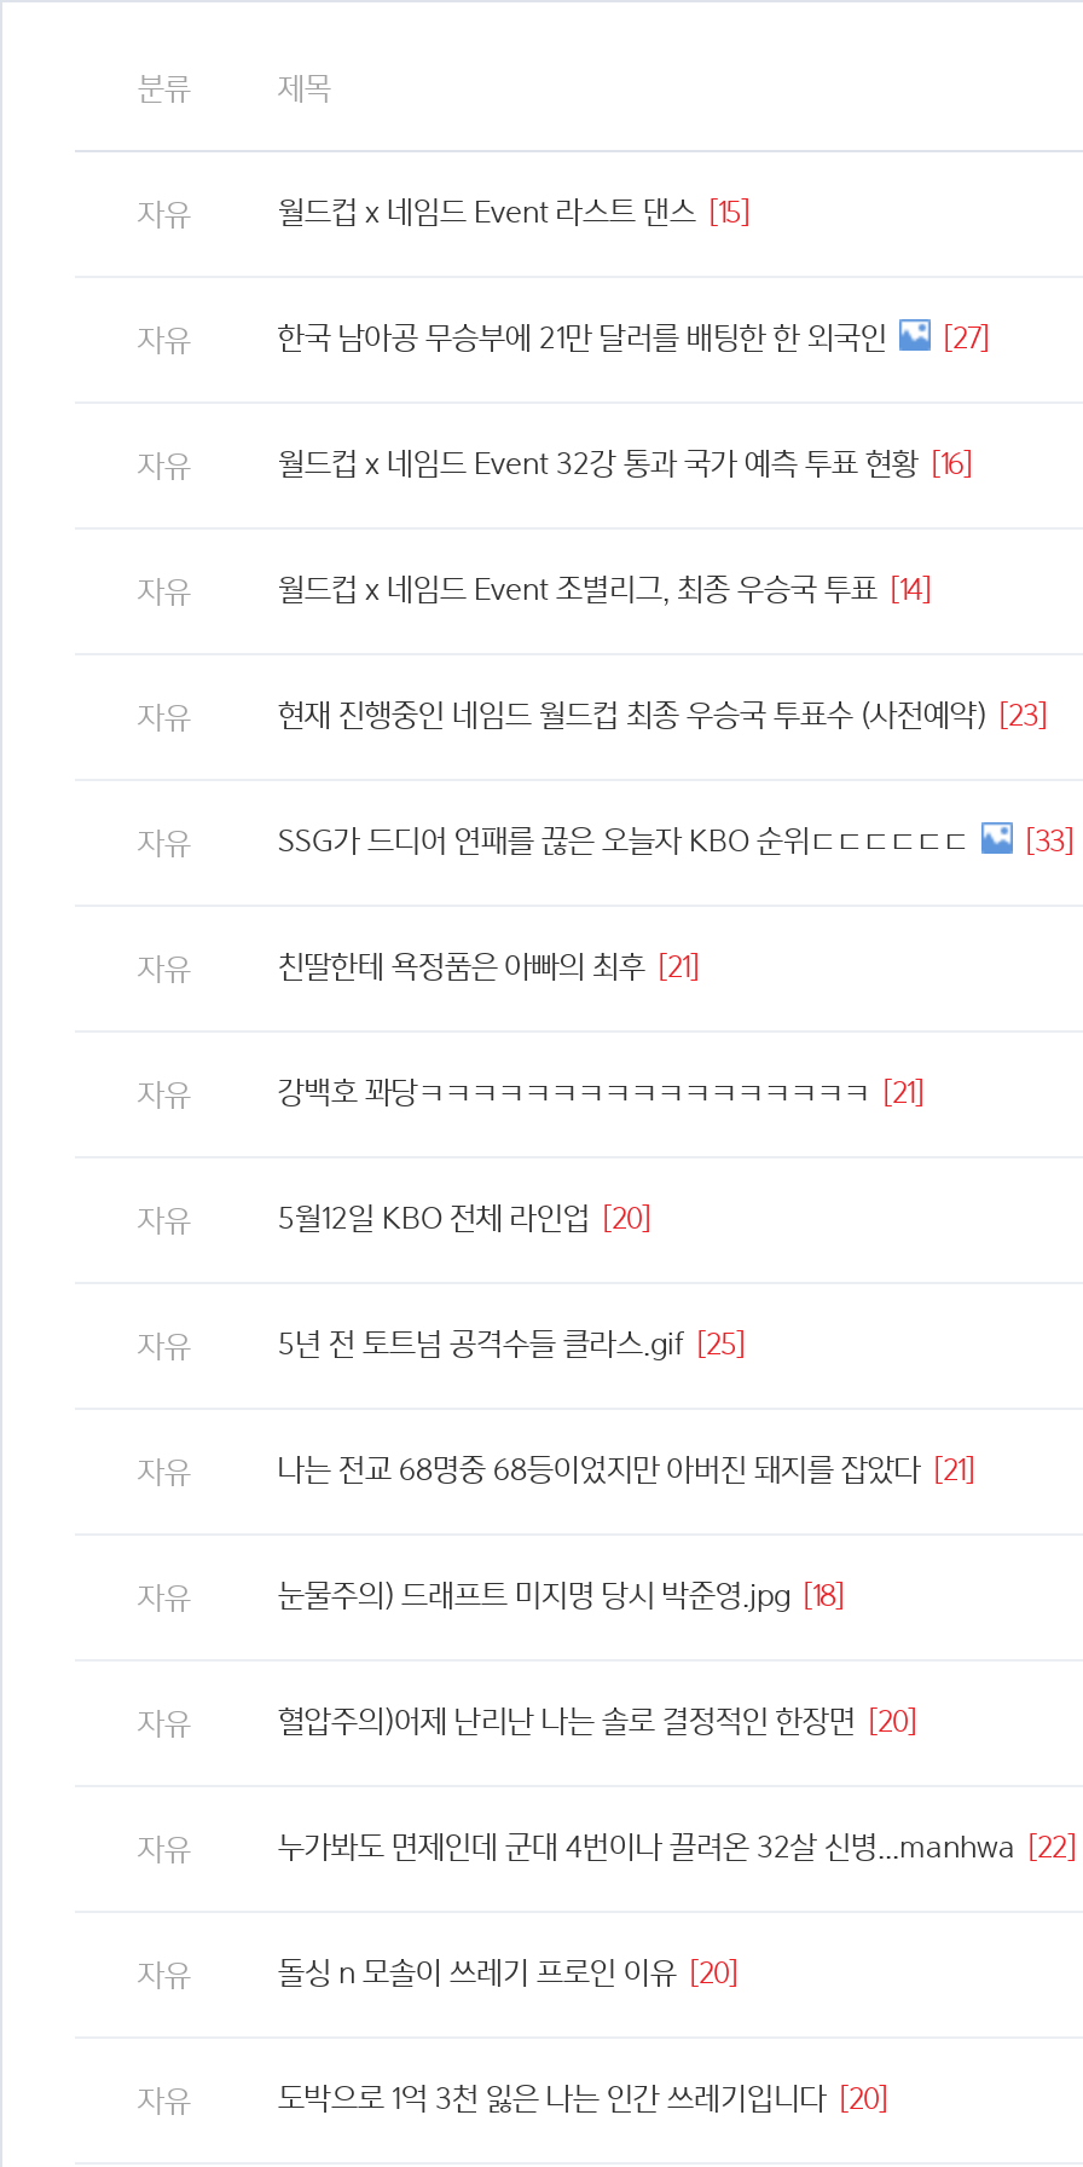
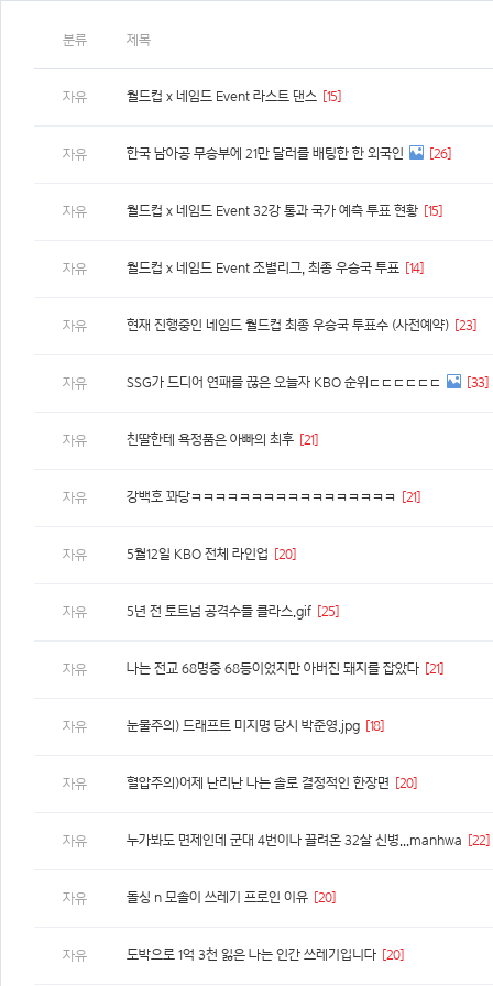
[278,319,989,356] 한국 남아공 무승부에 21만 달러를 배팅한 한 외국인 [27] -> [127,145,451,162] 한국 남아공 무승부에 21만 달러를 배팅한 한 외국인 [26]
[278,445,972,481] 월드컵 x 네임드 Event 32강 통과 국가 예측 투표 현황 [16] -> [127,202,442,219] 월드컵 x 네임드 Event 32강 통과 국가 예측 투표 현황 [15]

